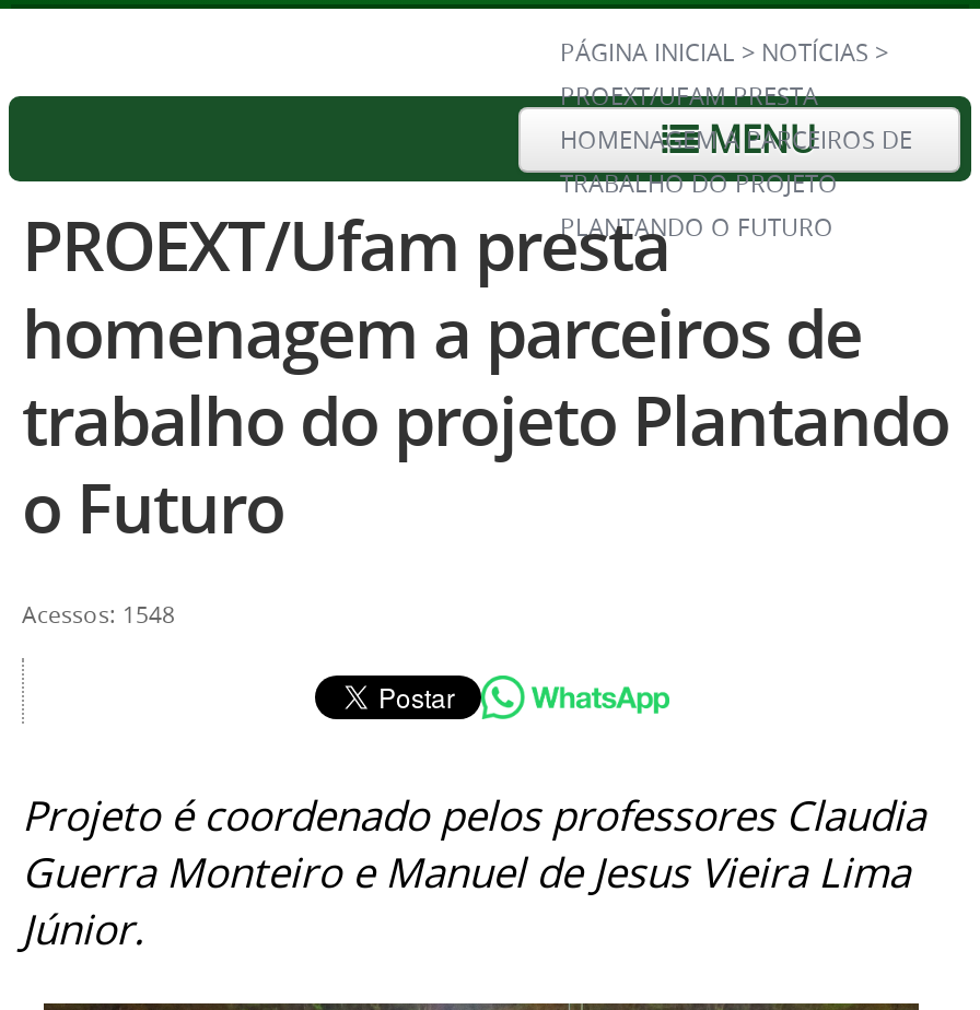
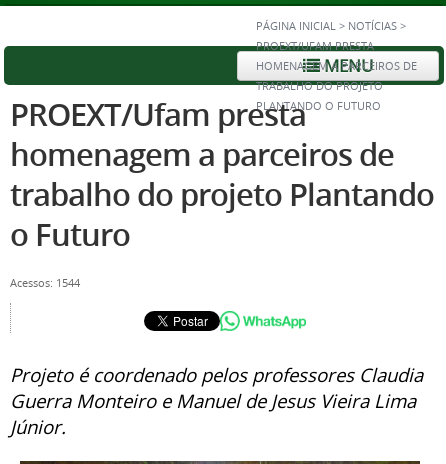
[22,599,175,630] Acessos: 1548 -> [10,276,80,290] Acessos: 1544

